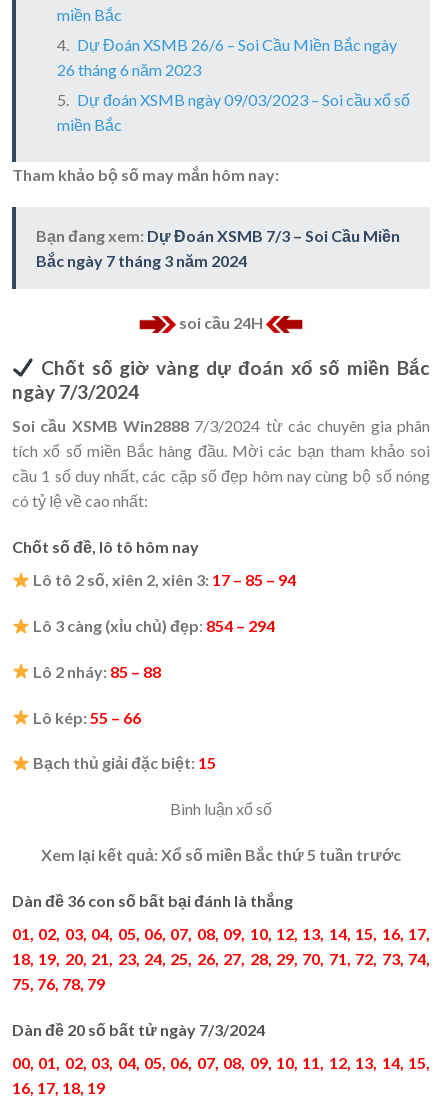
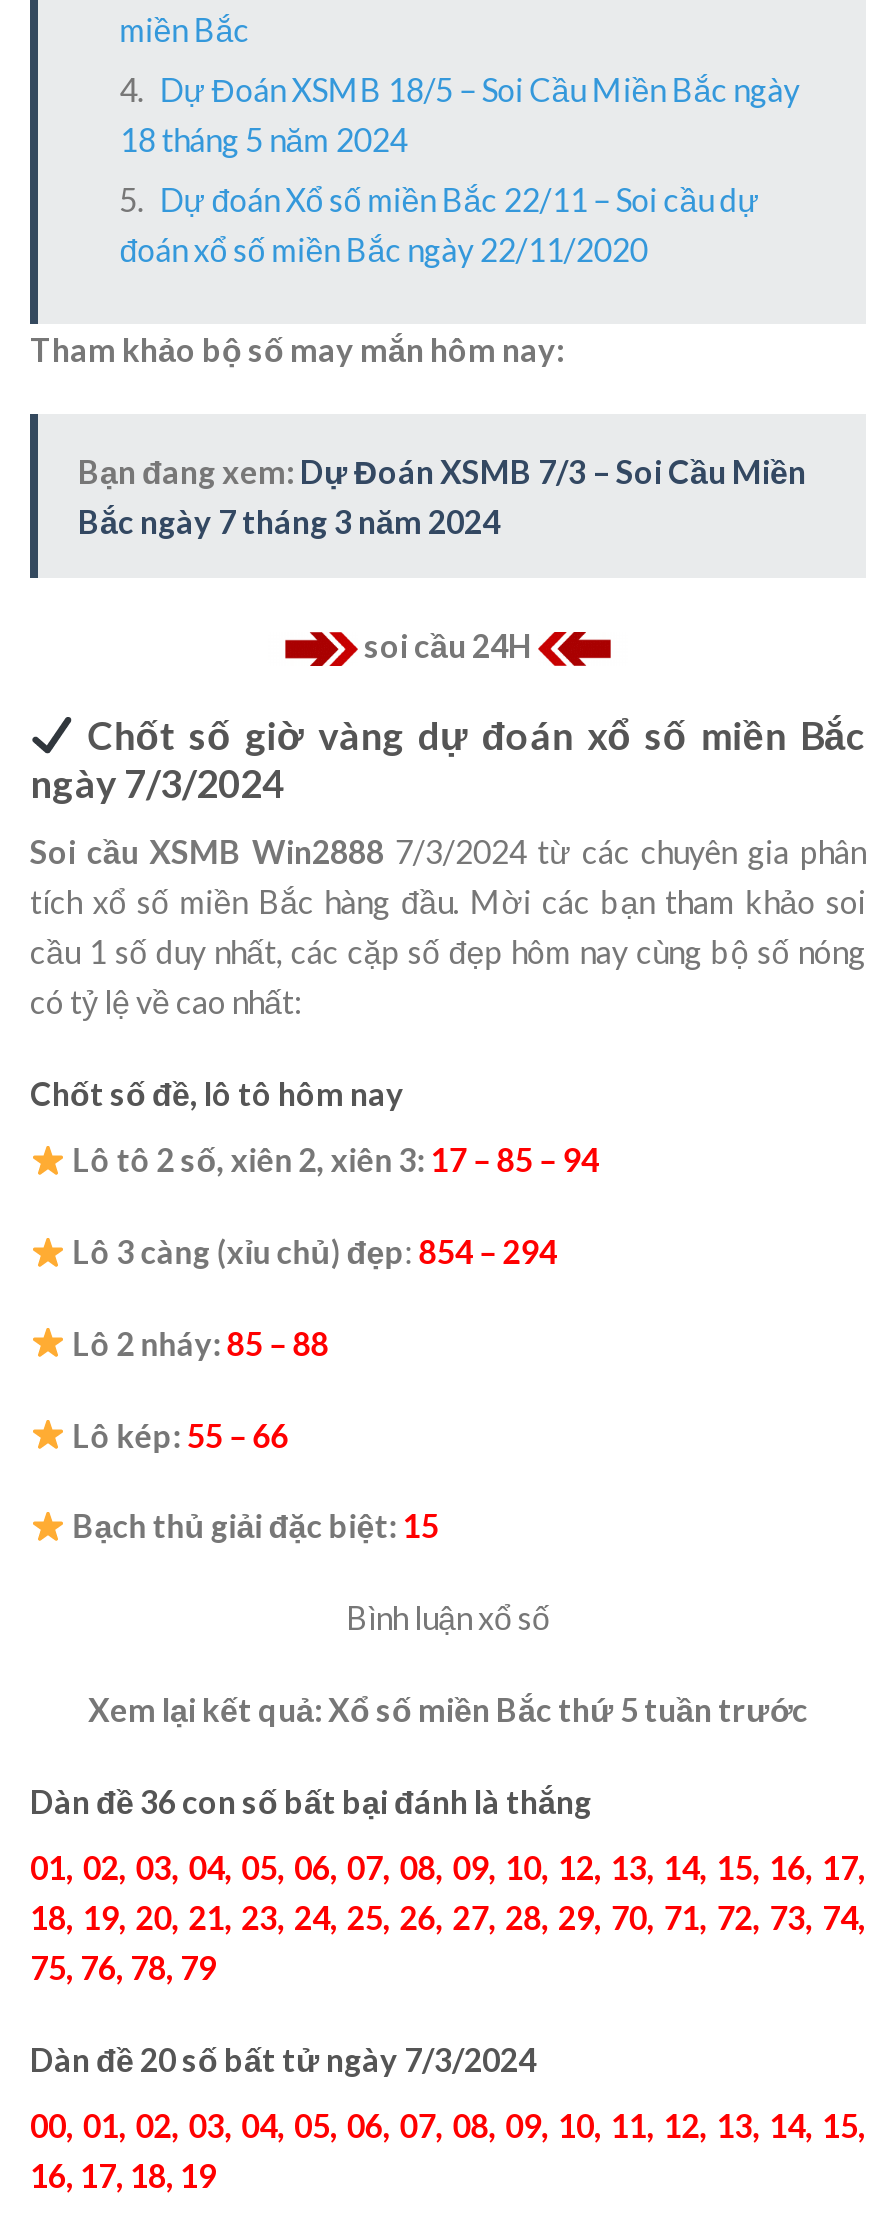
[57,34,397,78] Dự Đoán XSMB 26/6 – Soi Cầu Miền Bắc ngày | 26 tháng 6 năm 2023 -> [120,69,800,157] Dự Đoán XSMB 18/5 – Soi Cầu Miền Bắc ngày | 18 tháng 5 năm 2024
[57,89,410,133] Dự đoán XSMB ngày 09/03/2023 – Soi cầu xổ số | miền Bắc -> [120,179,760,267] Dự đoán Xổ số miền Bắc 22/11 – Soi cầu dự | đoán xổ số miền Bắc ngày 22/11/2020

